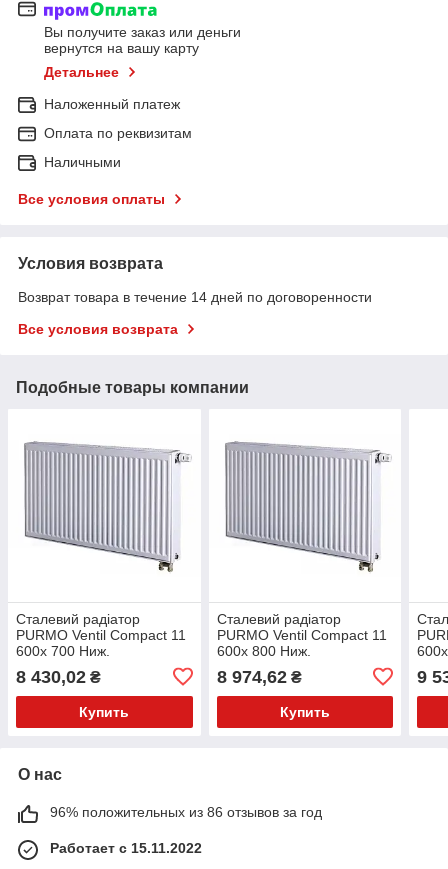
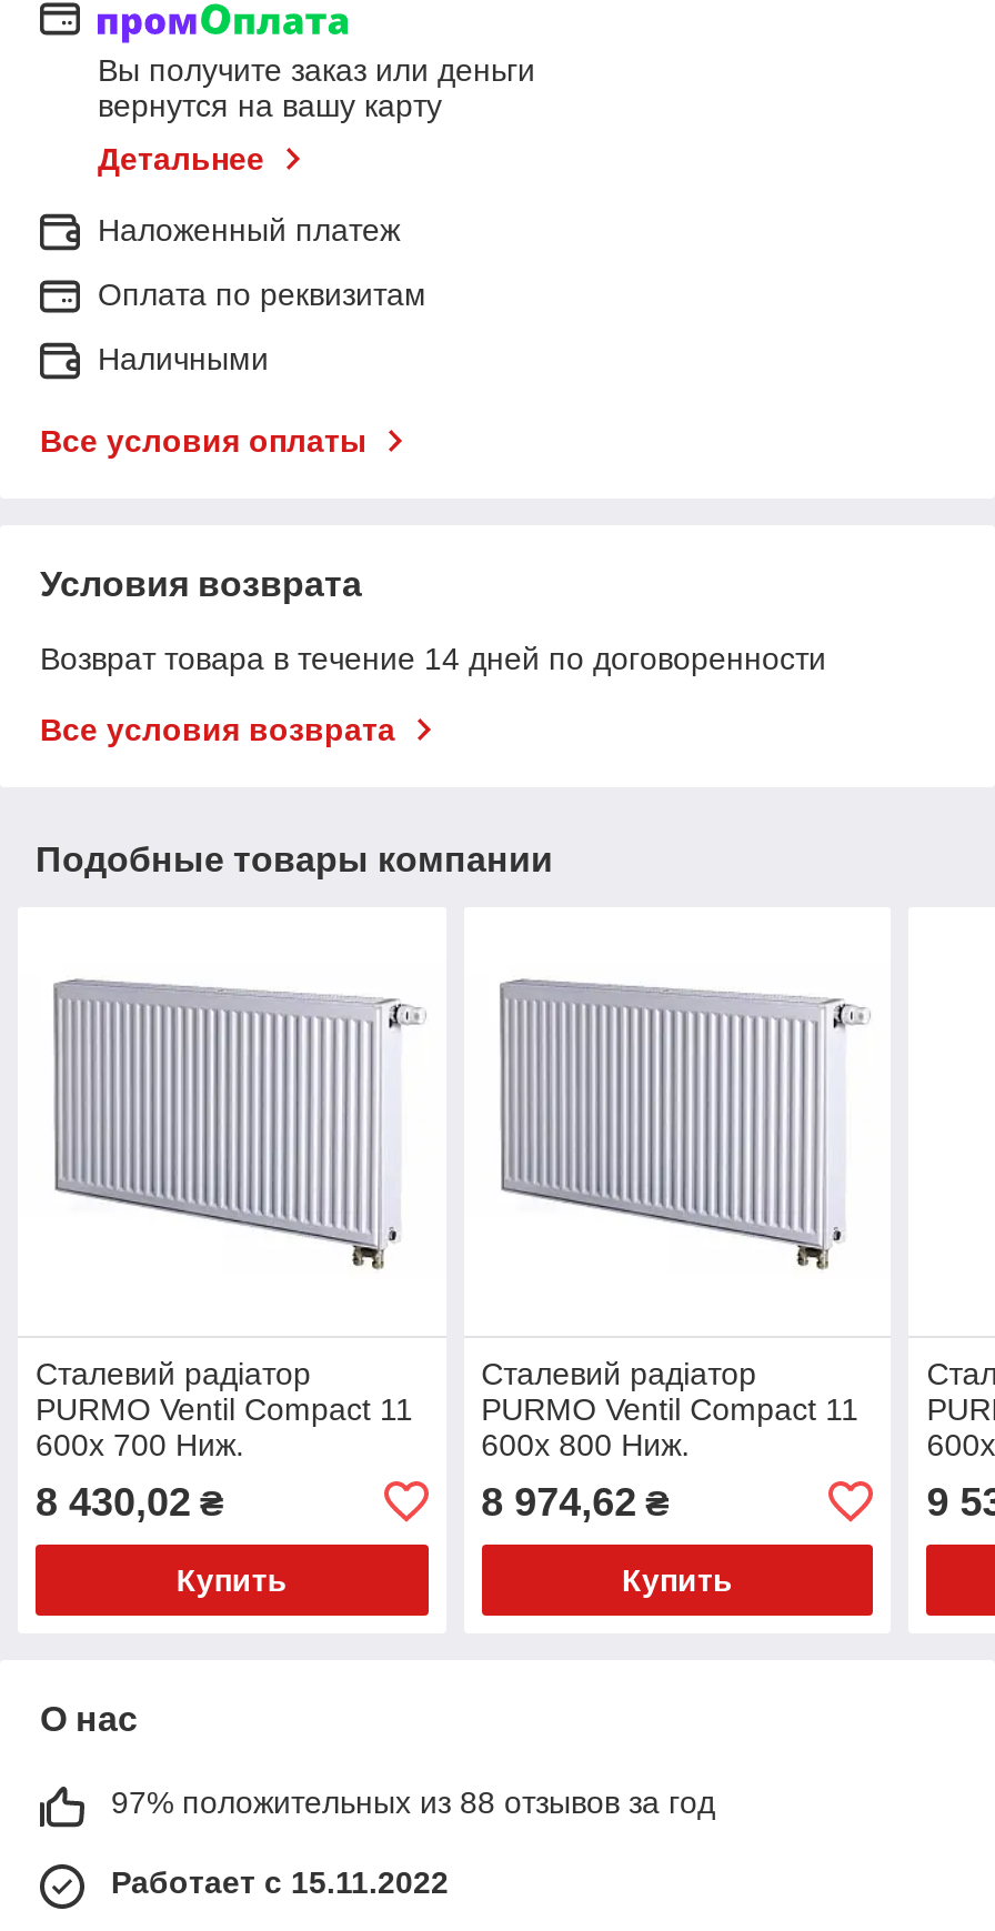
[50,804,322,820] 96% положительных из 86 отзывов за год -> [111,1784,715,1820] 97% положительных из 88 отзывов за год

